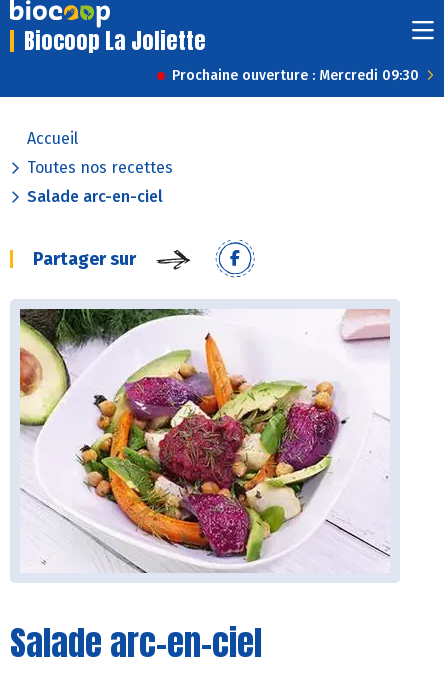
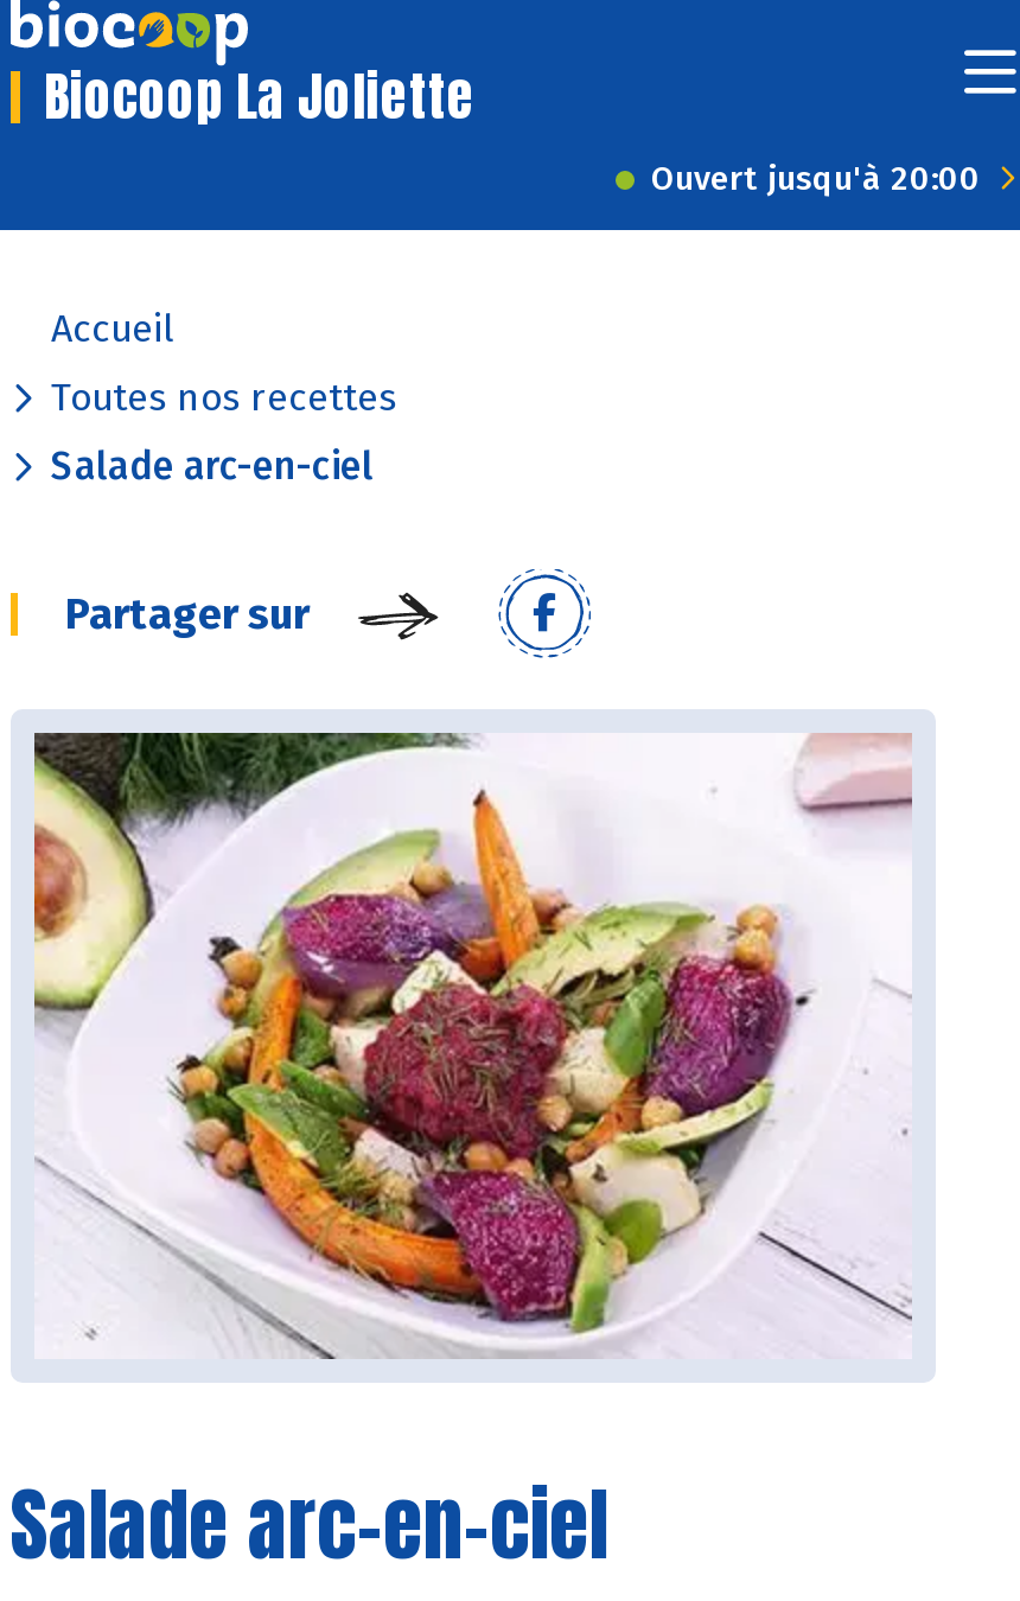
[172,67,419,84] Prochaine ouverture : Mercredi 09:30 -> [651,159,981,199] Ouvert jusqu'à 20:00

